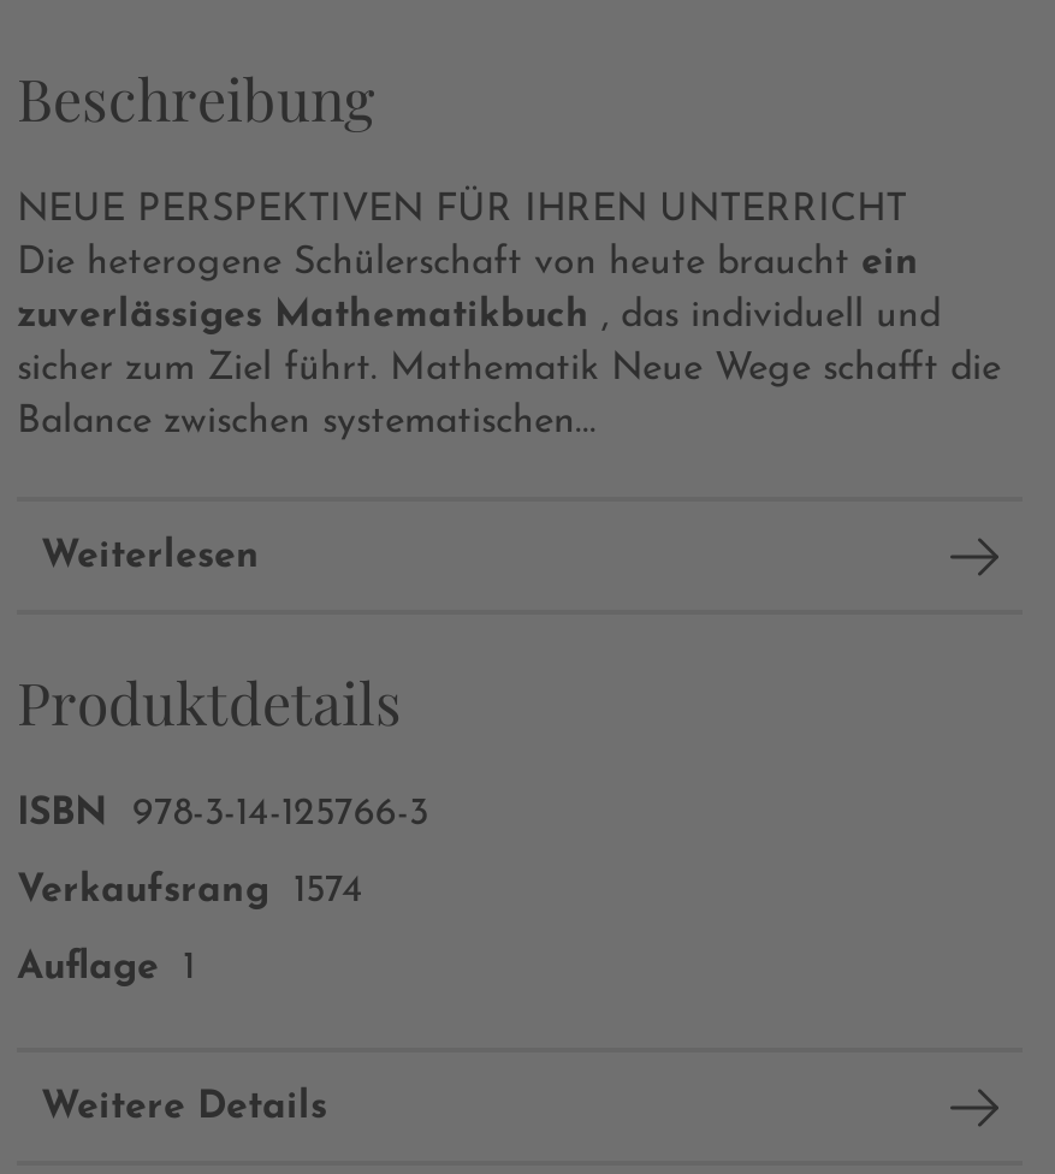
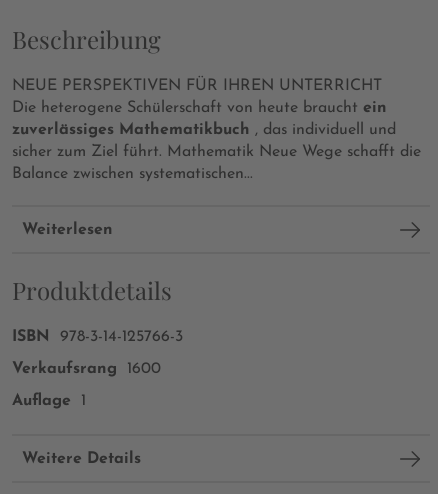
[17,872,363,911] Verkaufsrang 1574 -> [12,361,161,377] Verkaufsrang 1600

